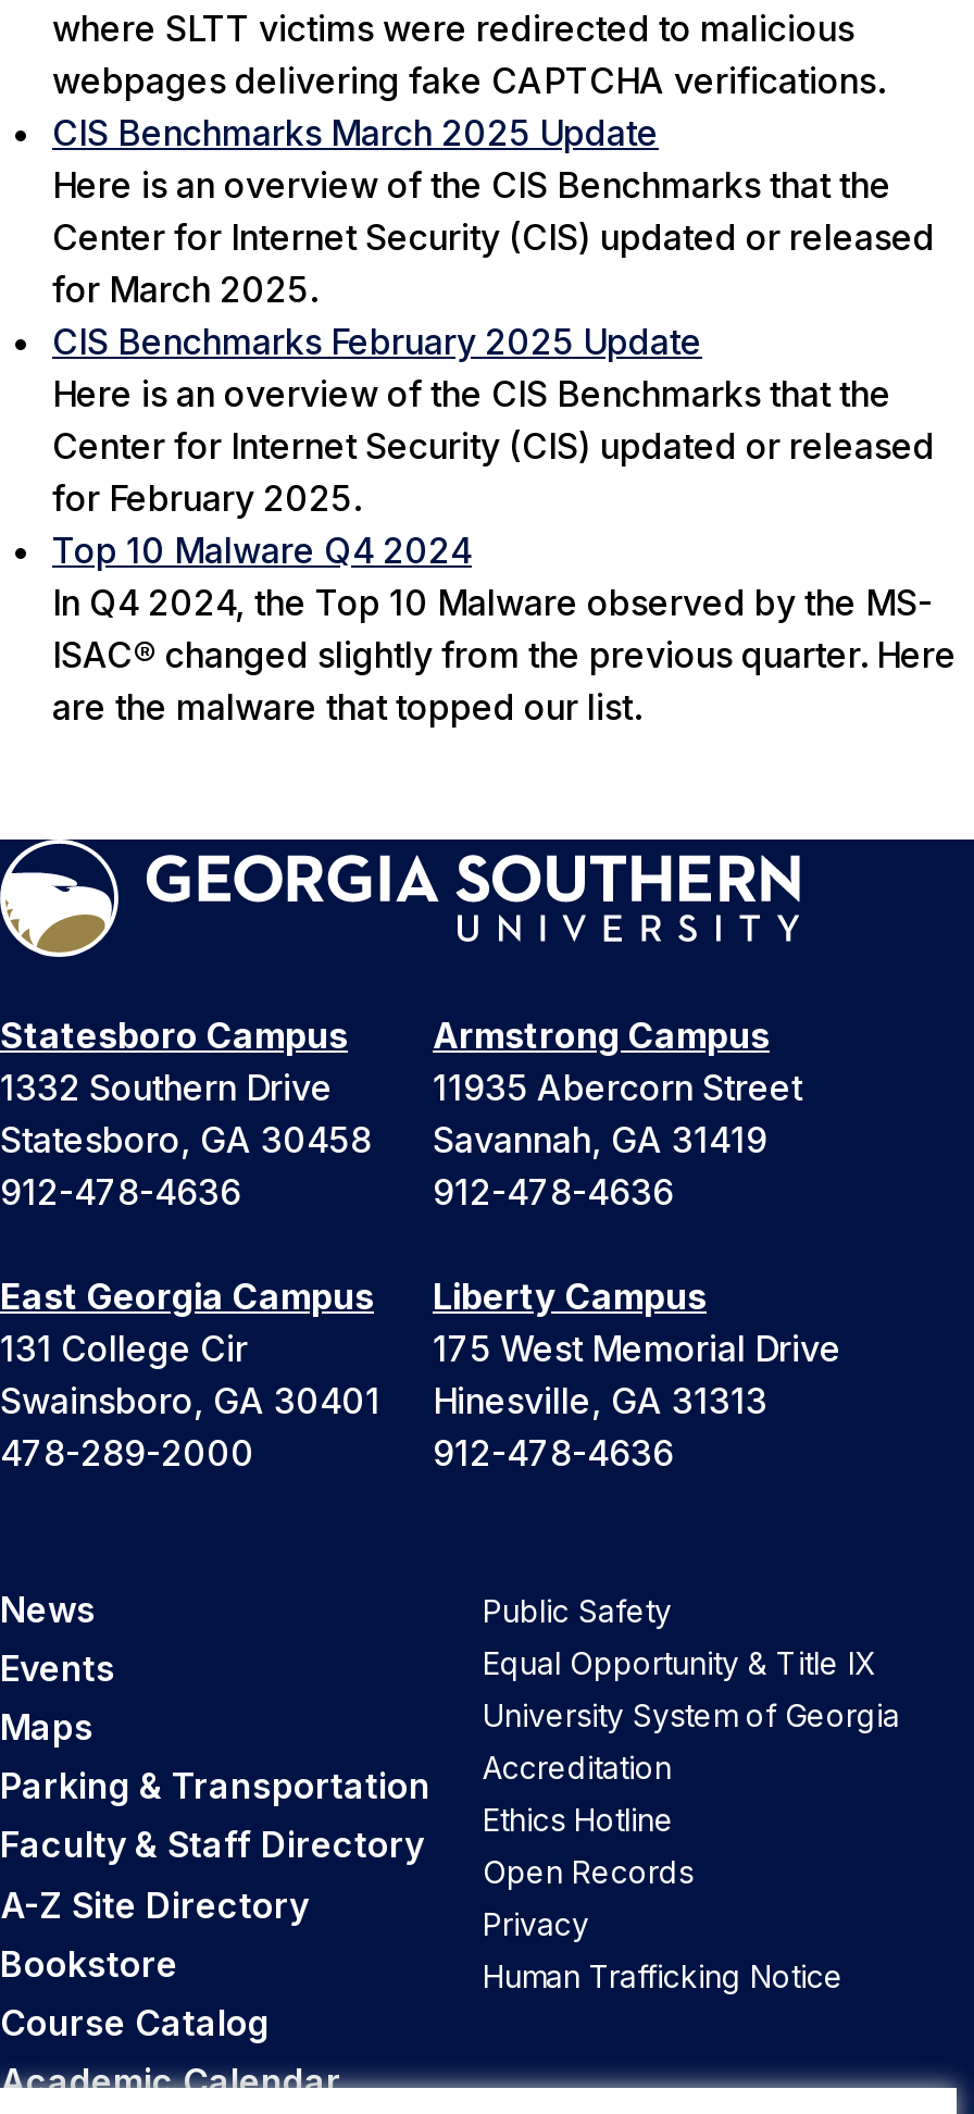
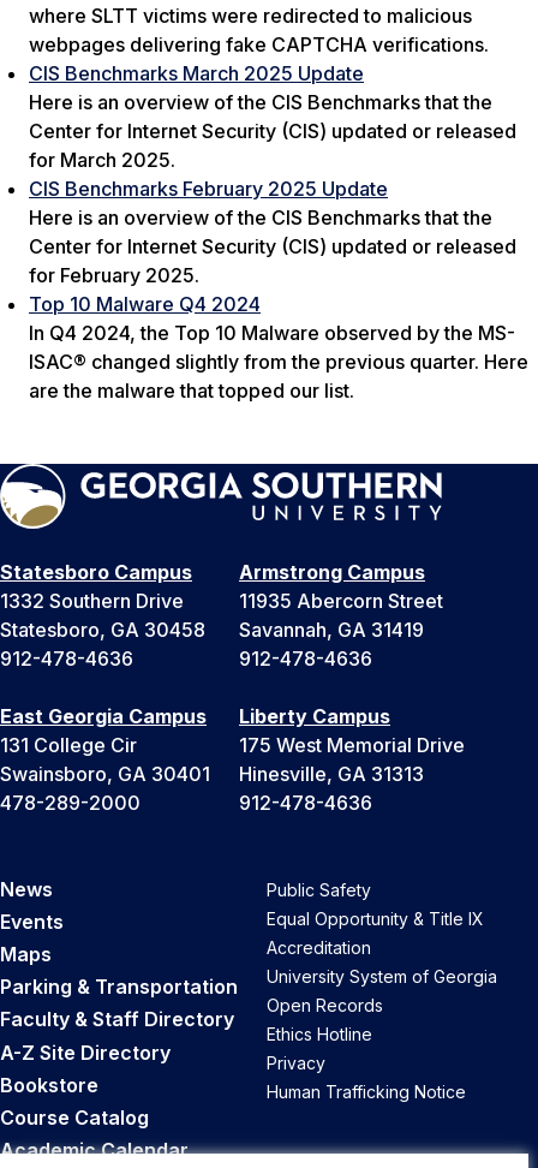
moved [483,1696,900,1733] -> [267,966,497,986]: University System of Georgia
moved [483,1748,672,1785] -> [267,937,371,957]: Accreditation
moved [483,1800,674,1837] -> [267,1023,372,1044]: Ethics Hotline
moved [483,1852,694,1889] -> [267,995,383,1015]: Open Records

